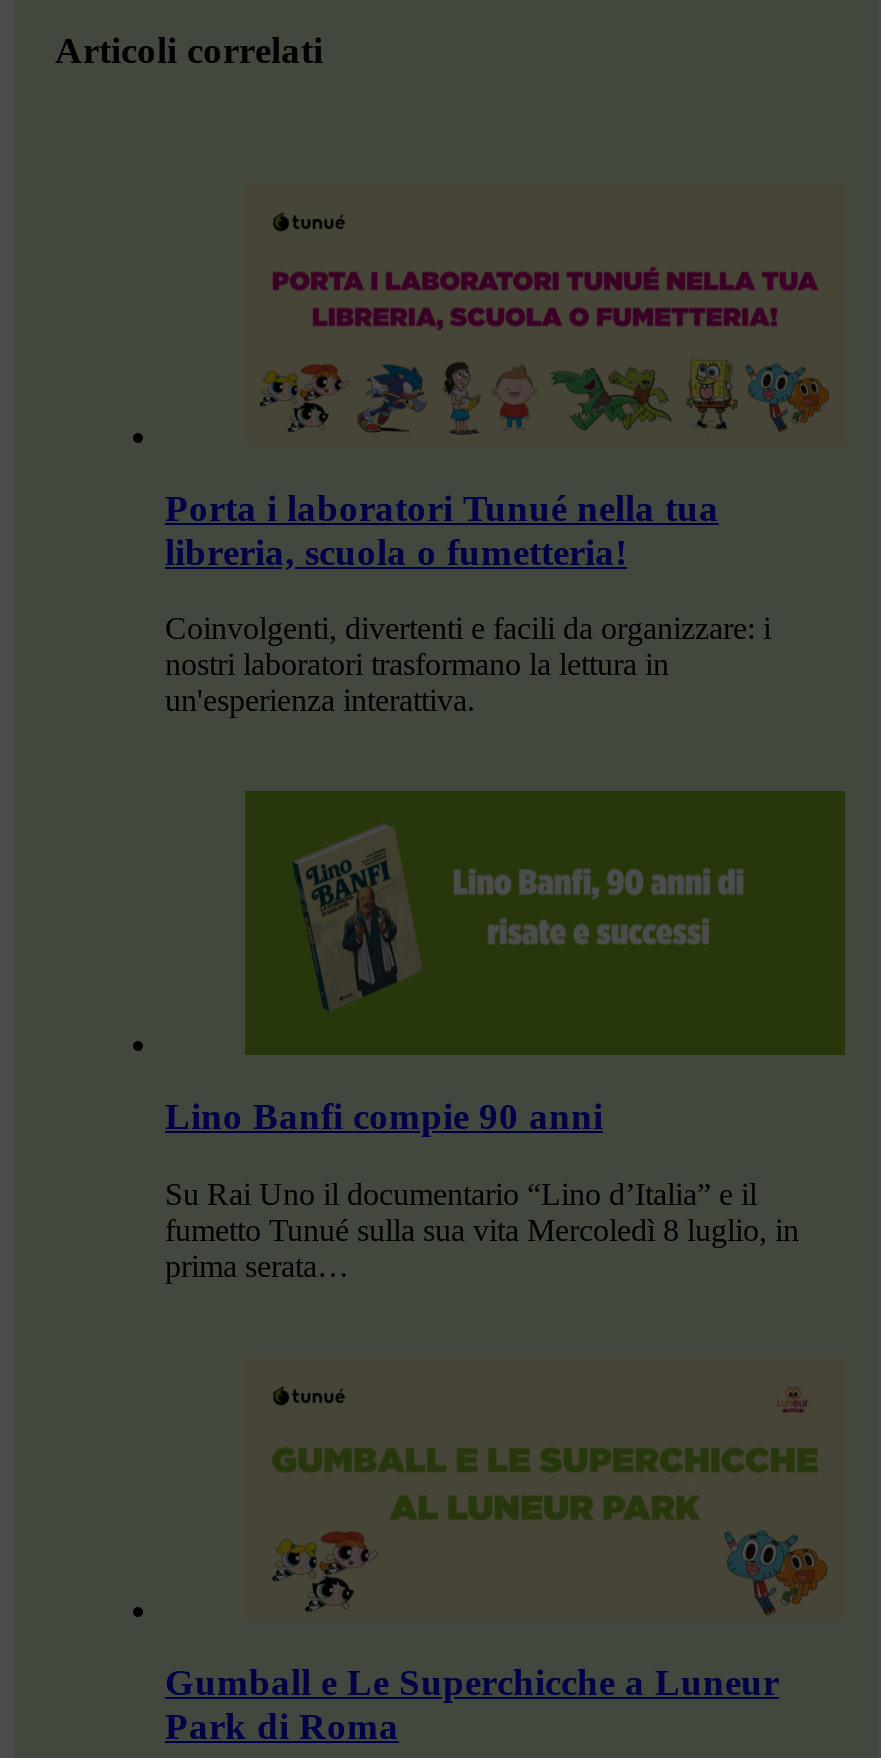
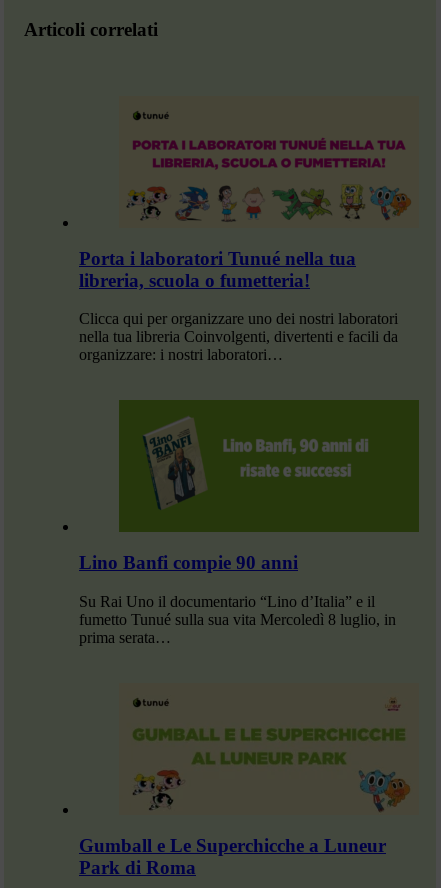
[165,612,771,718] Coinvolgenti, divertenti e facili da organizzare: i | nostri laboratori trasformano la lettura in | un'esperienza interattiva. -> [79,310,398,363] Clicca qui per organizzare uno dei nostri laboratori | nella tua libreria Coinvolgenti, divertenti e facili da | organizzare: i nostri laboratori…

